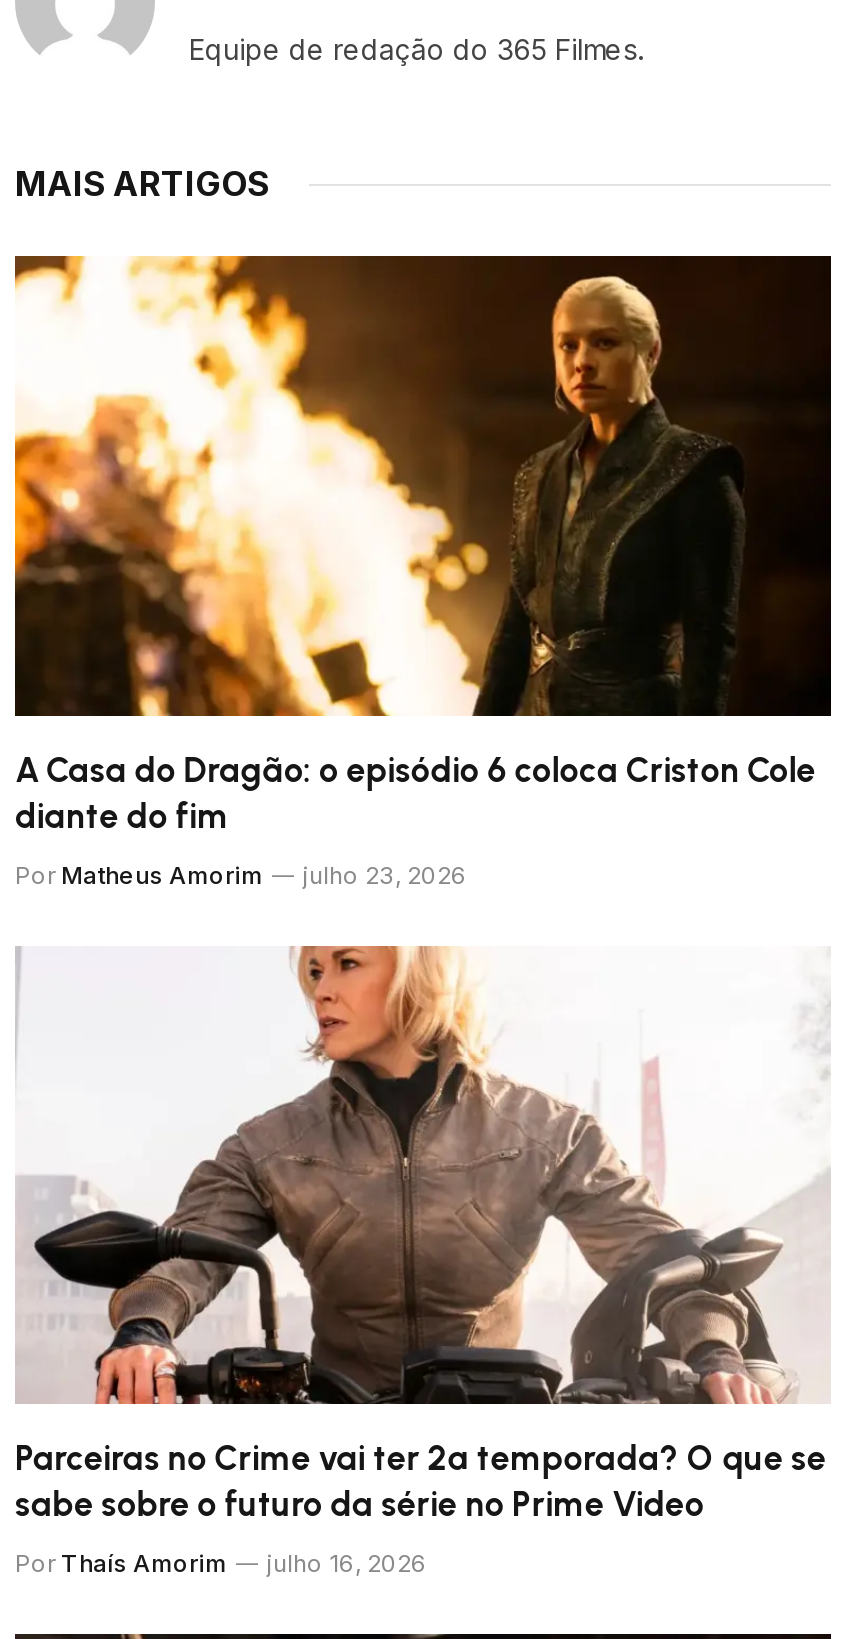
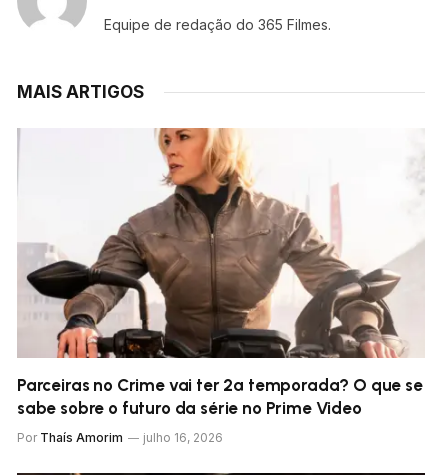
[13,254,833,890] [image] | A Casa do Dragão: o episódio 6 coloca Criston Cole | diante do fim | Por Matheus Amorim | julho 23, 2026 -> none

